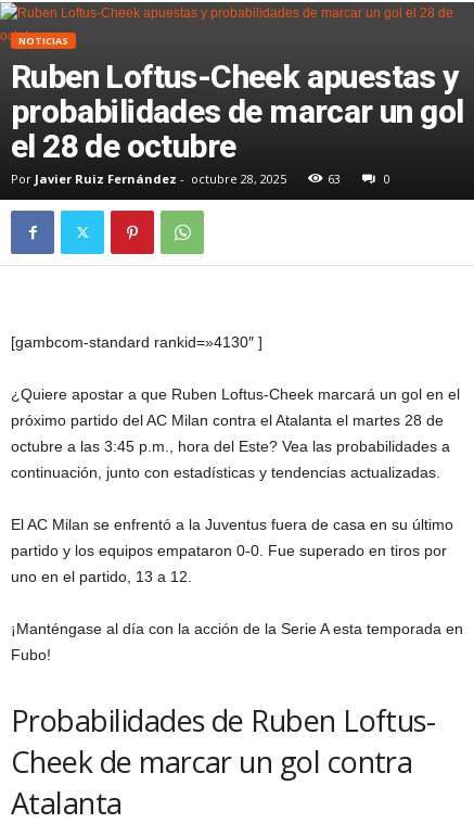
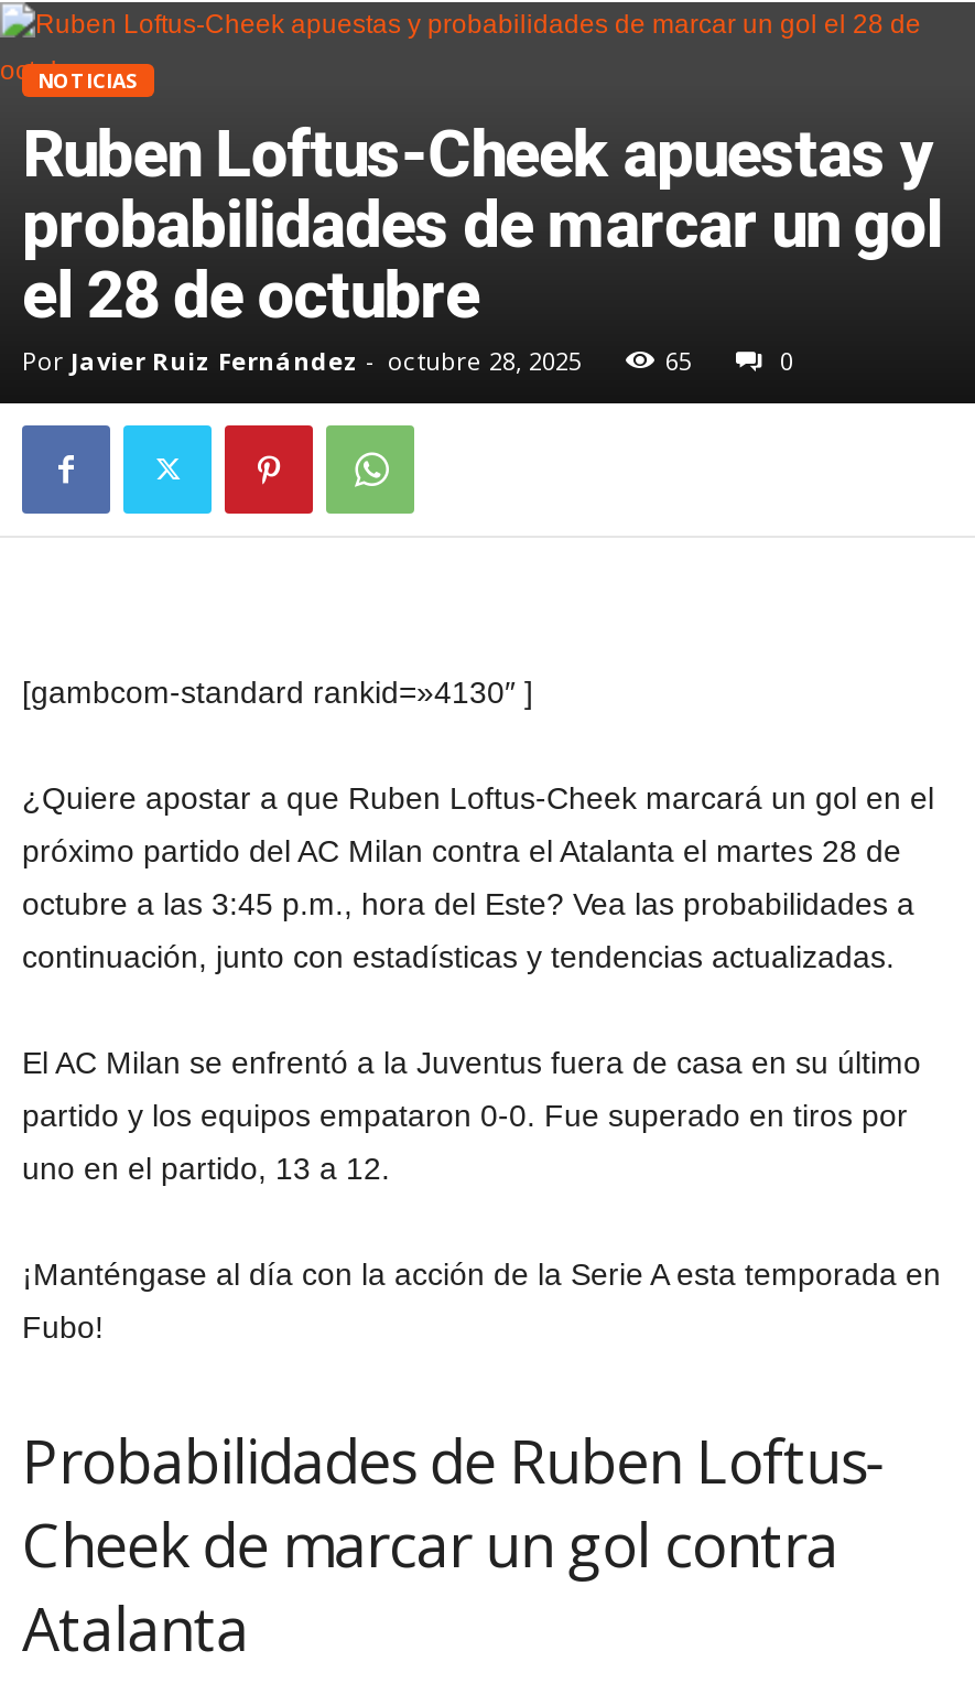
[328,170,341,187] 63 -> [665,344,692,377] 65

